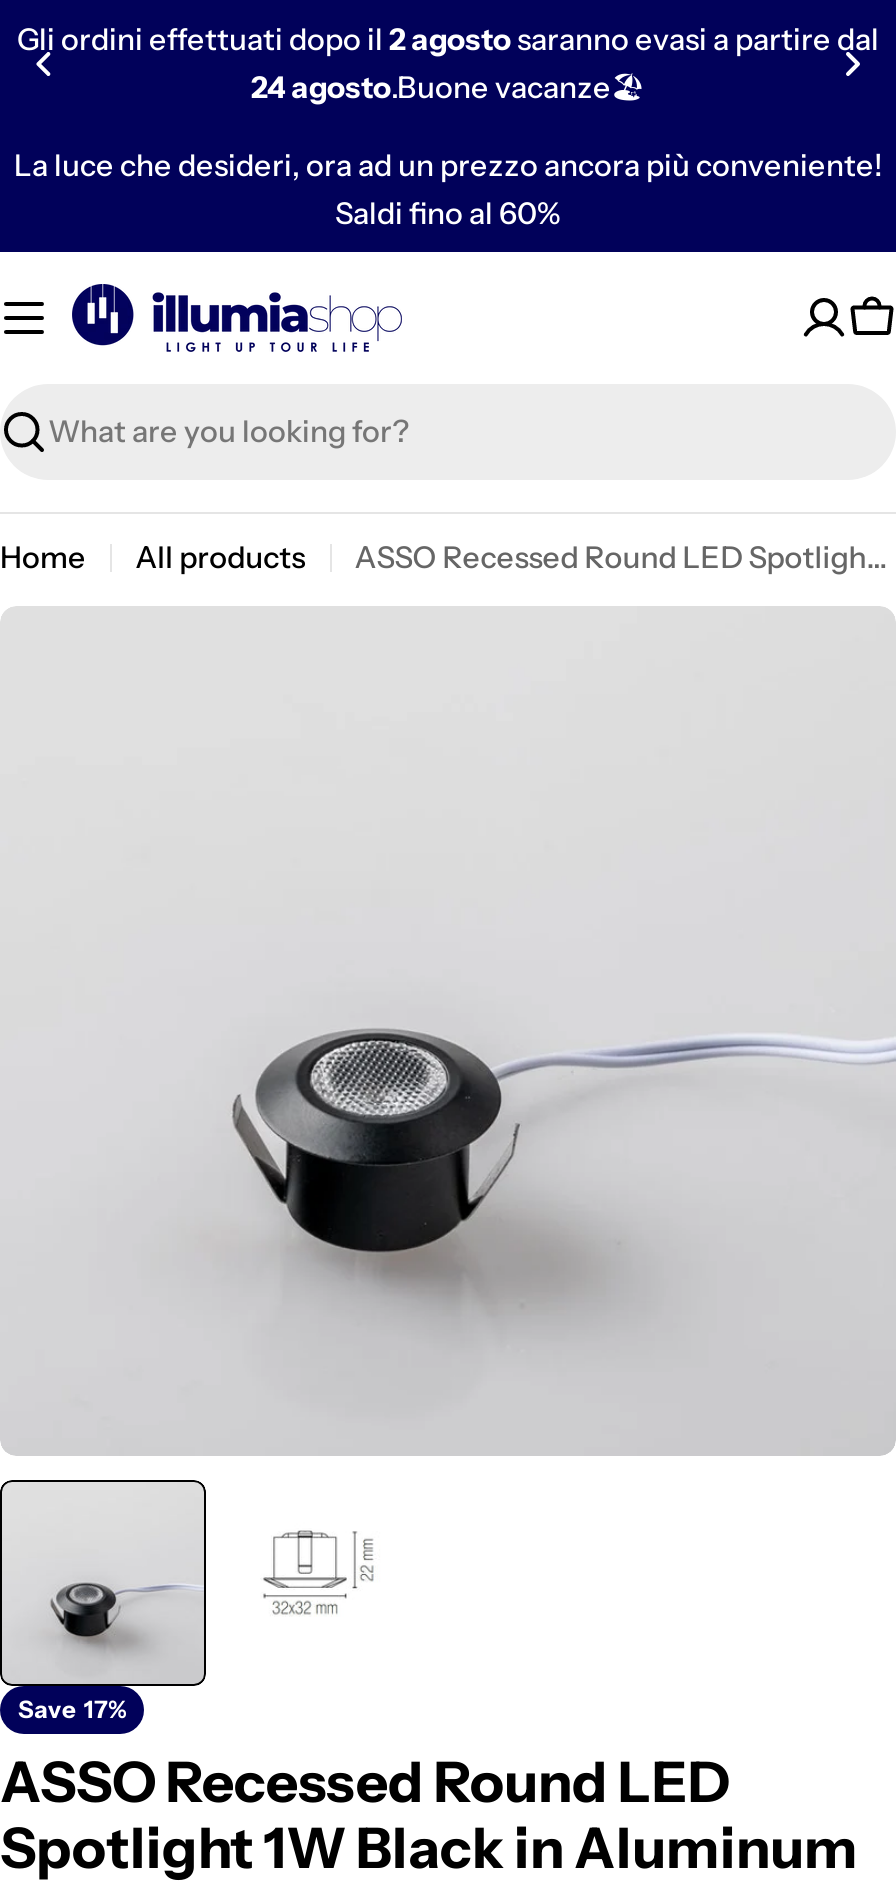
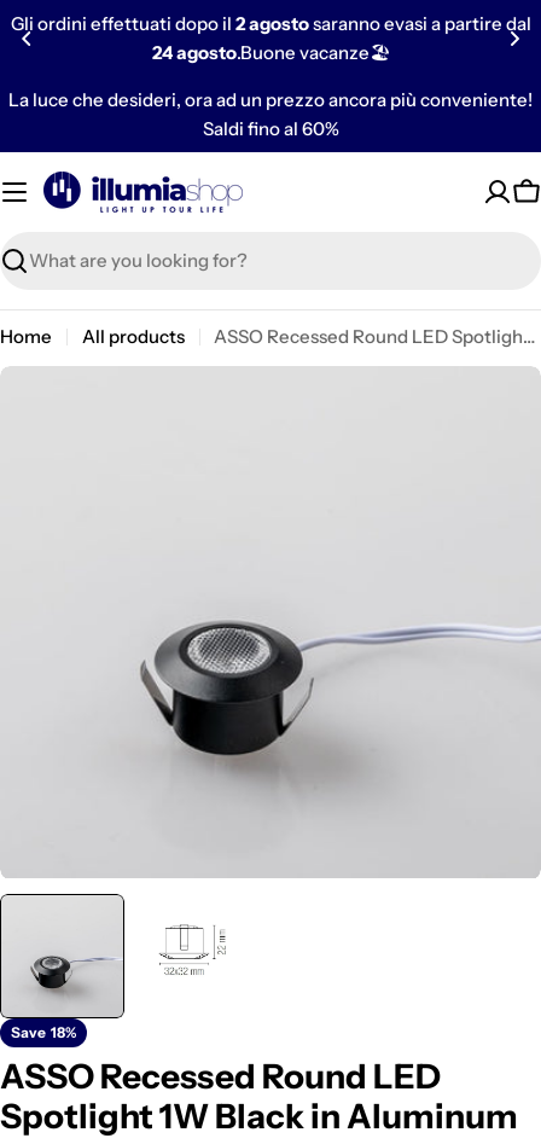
[18,1694,126,1724] Save 17% -> [11,1023,76,1041] Save 18%

